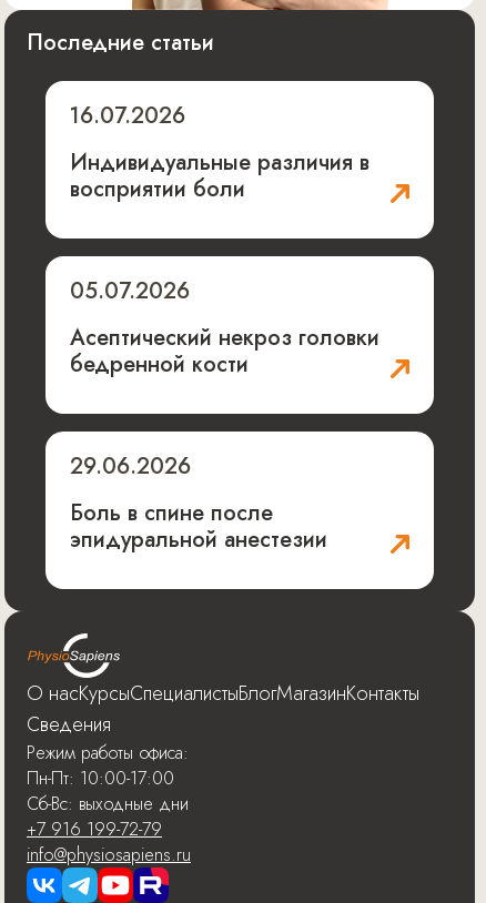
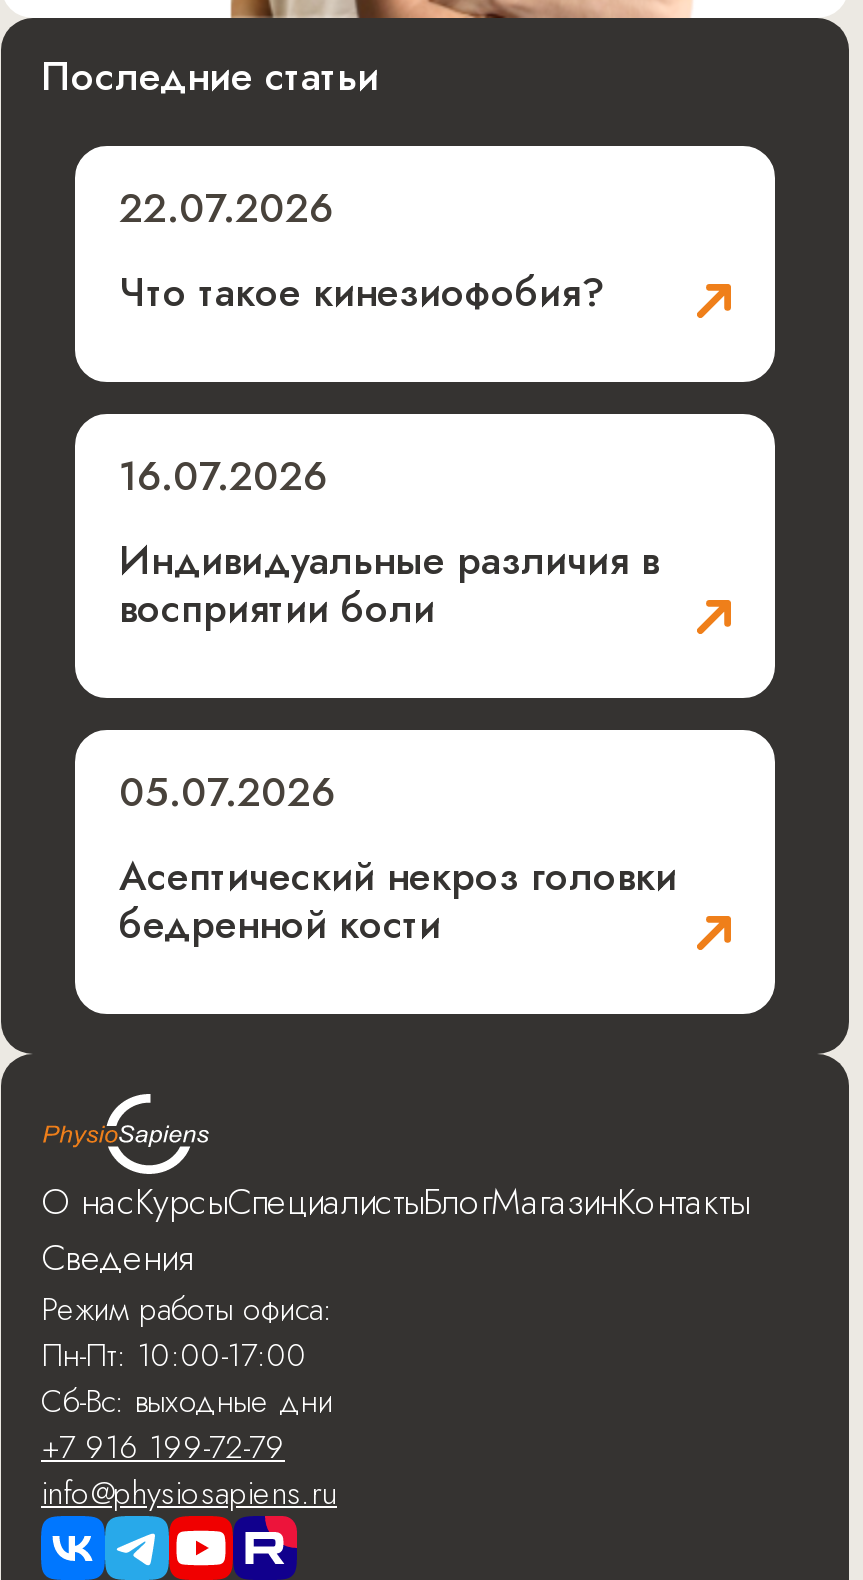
none -> [119,180,605,322] 22.07.2026 | Что такое кинезиофобия?
moved [70,100,379,381] -> [119,448,677,954]: 16.07.2026 | Индивидуальные различия в | восприятии боли | 05.07.2026 | Асептический некроз головки | бедренной кости
[70,450,327,556] 29.06.2026 | Боль в спине после | эпидуральной анестезии -> none

